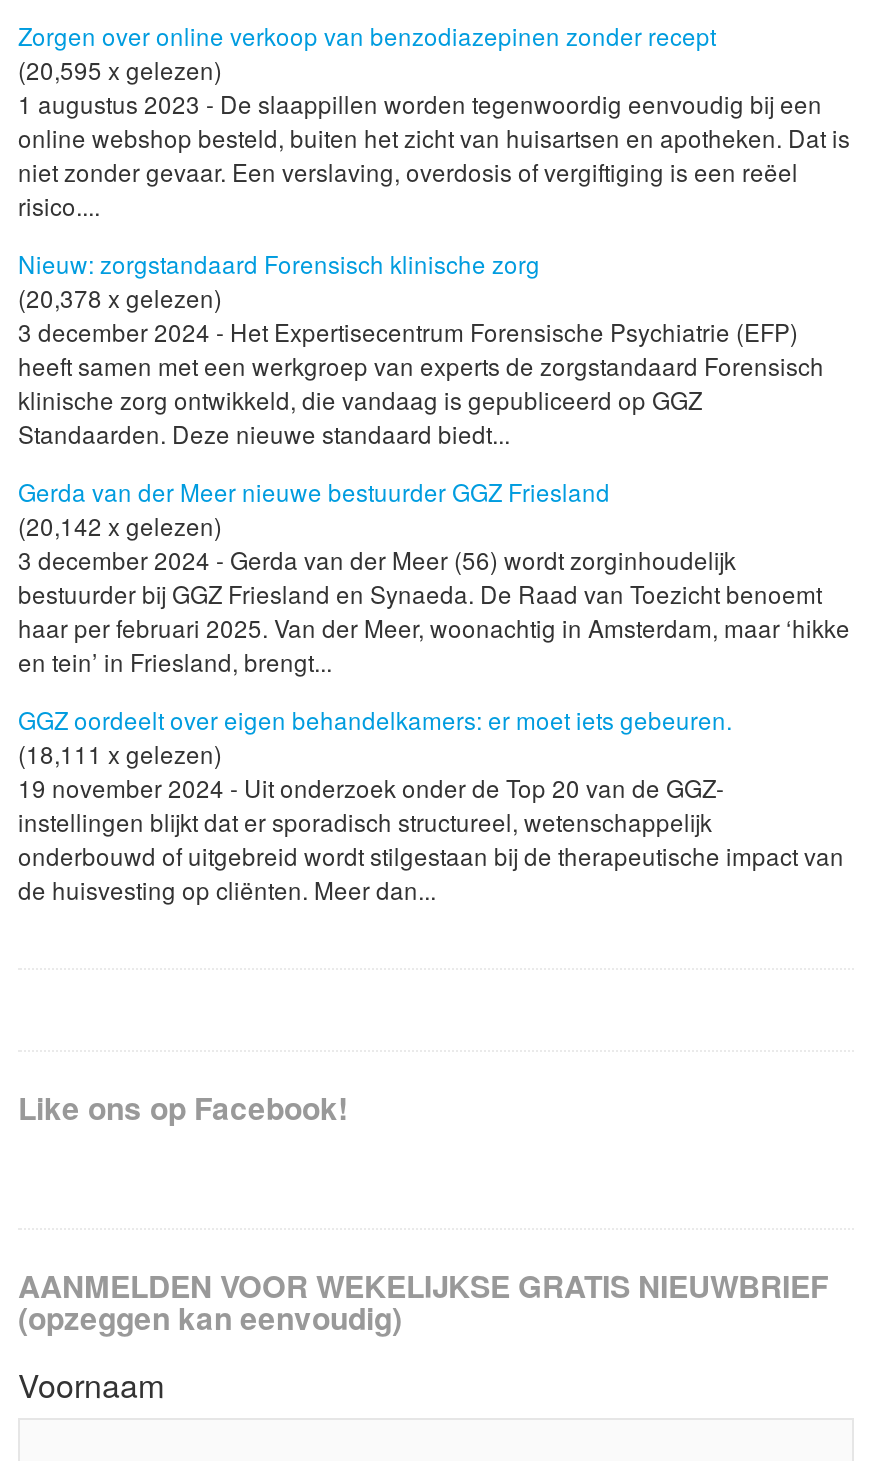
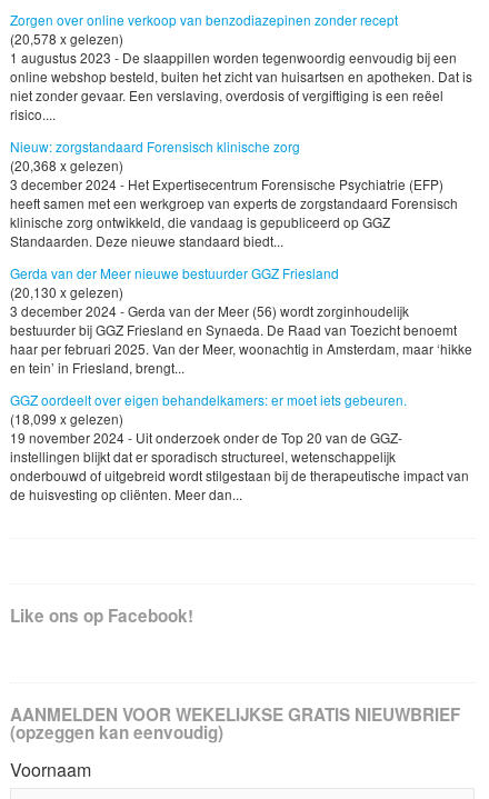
[18,52,222,86] (20,595 x gelezen) -> [10,29,123,48] (20,578 x gelezen)
[18,279,222,313] (20,378 x gelezen) -> [10,155,123,174] (20,368 x gelezen)
[18,507,222,541] (20,142 x gelezen) -> [10,282,123,301] (20,130 x gelezen)
[18,735,222,769] (18,111 x gelezen) -> [10,408,123,427] (18,099 x gelezen)

